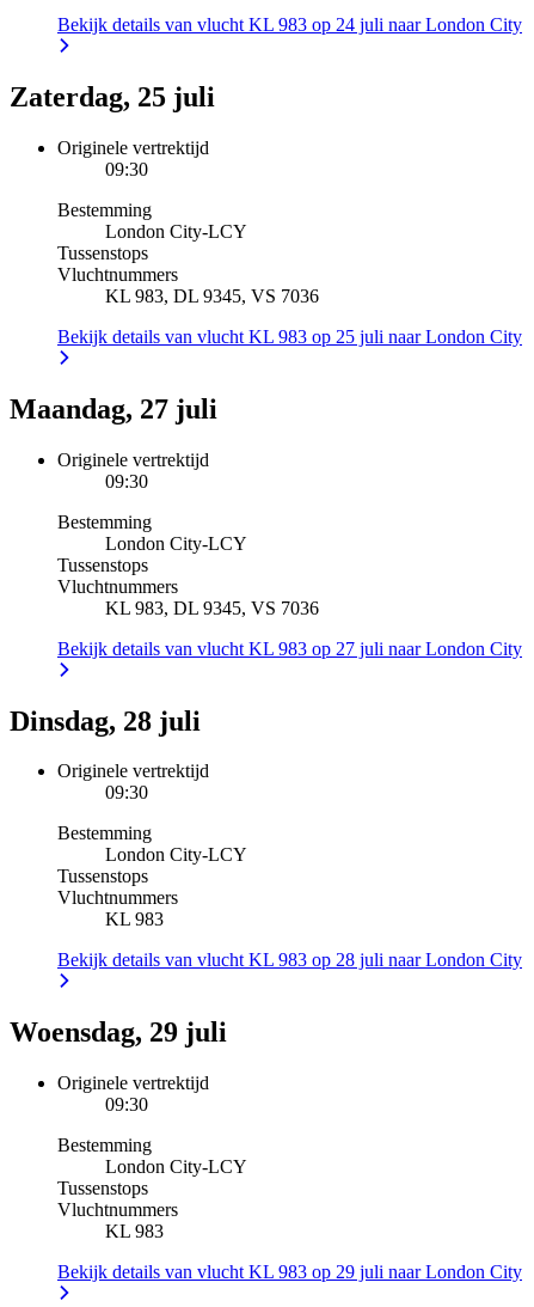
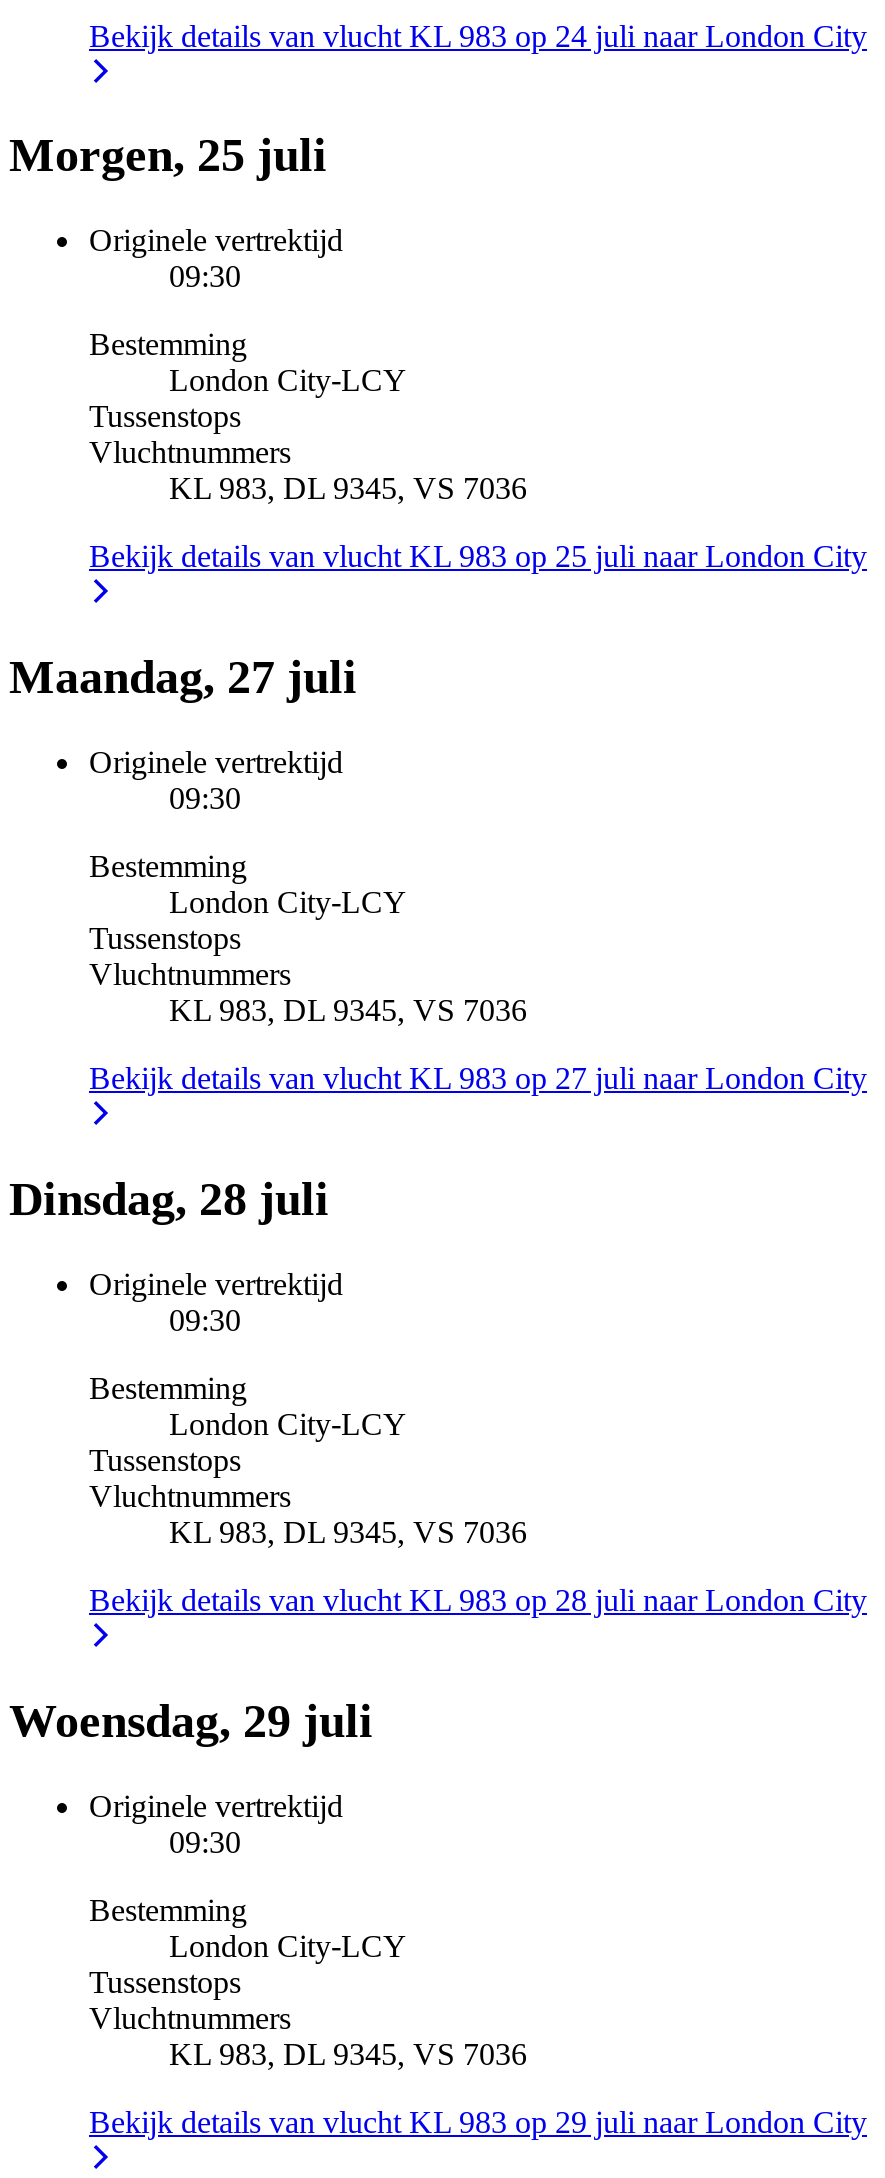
[10,81,215,112] Zaterdag, 25 juli -> [9,130,327,182] Morgen, 25 juli
[105,909,164,930] KL 983 -> [169,1515,527,1549] KL 983, DL 9345, VS 7036
[105,1221,164,1241] KL 983 -> [169,2036,527,2070] KL 983, DL 9345, VS 7036

